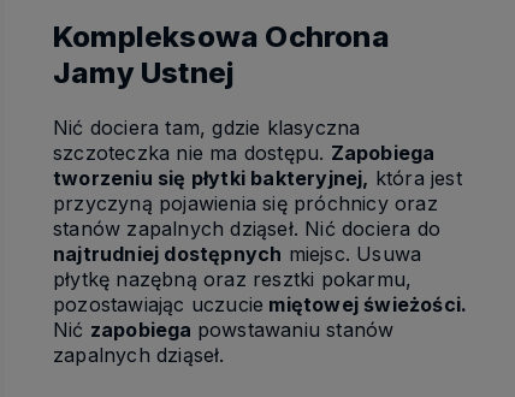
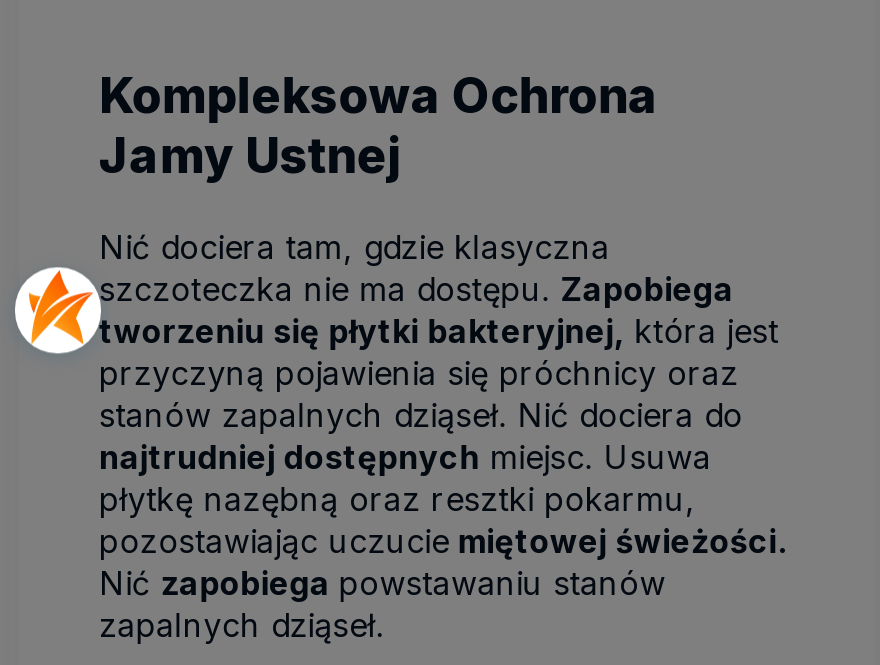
none -> [13,265,93,355] [image]

